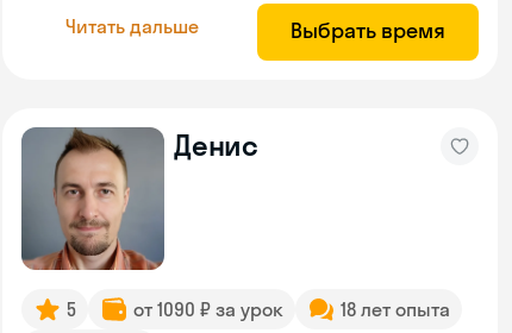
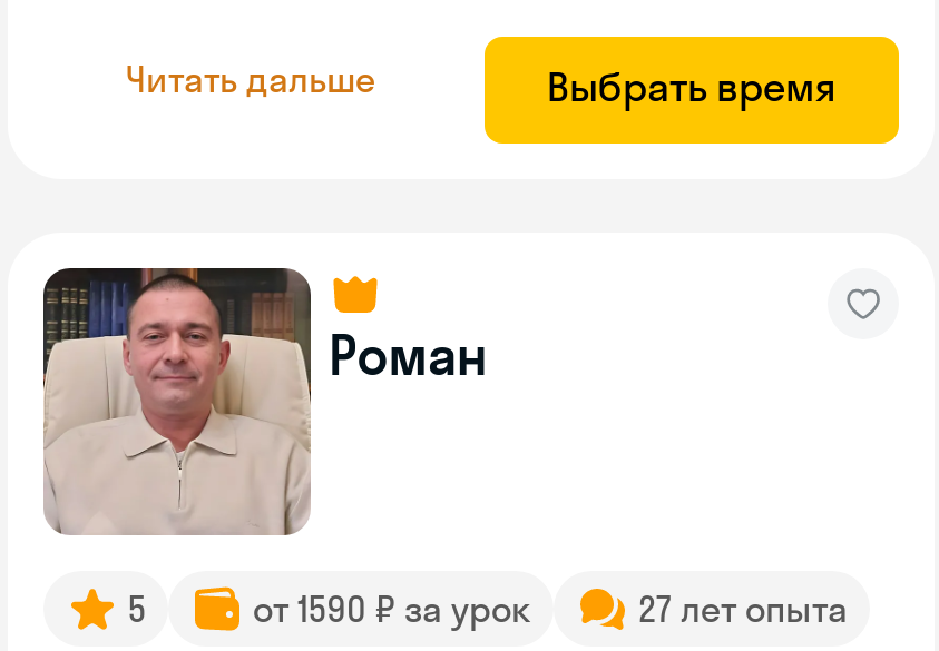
[21,127,258,270] [image] | Денис -> [43,266,487,533] [image] | Роман
[133,297,450,321] от 1090 ₽ за урок | 18 лет опыта -> [253,586,848,631] от 1590 ₽ за урок | 27 лет опыта

